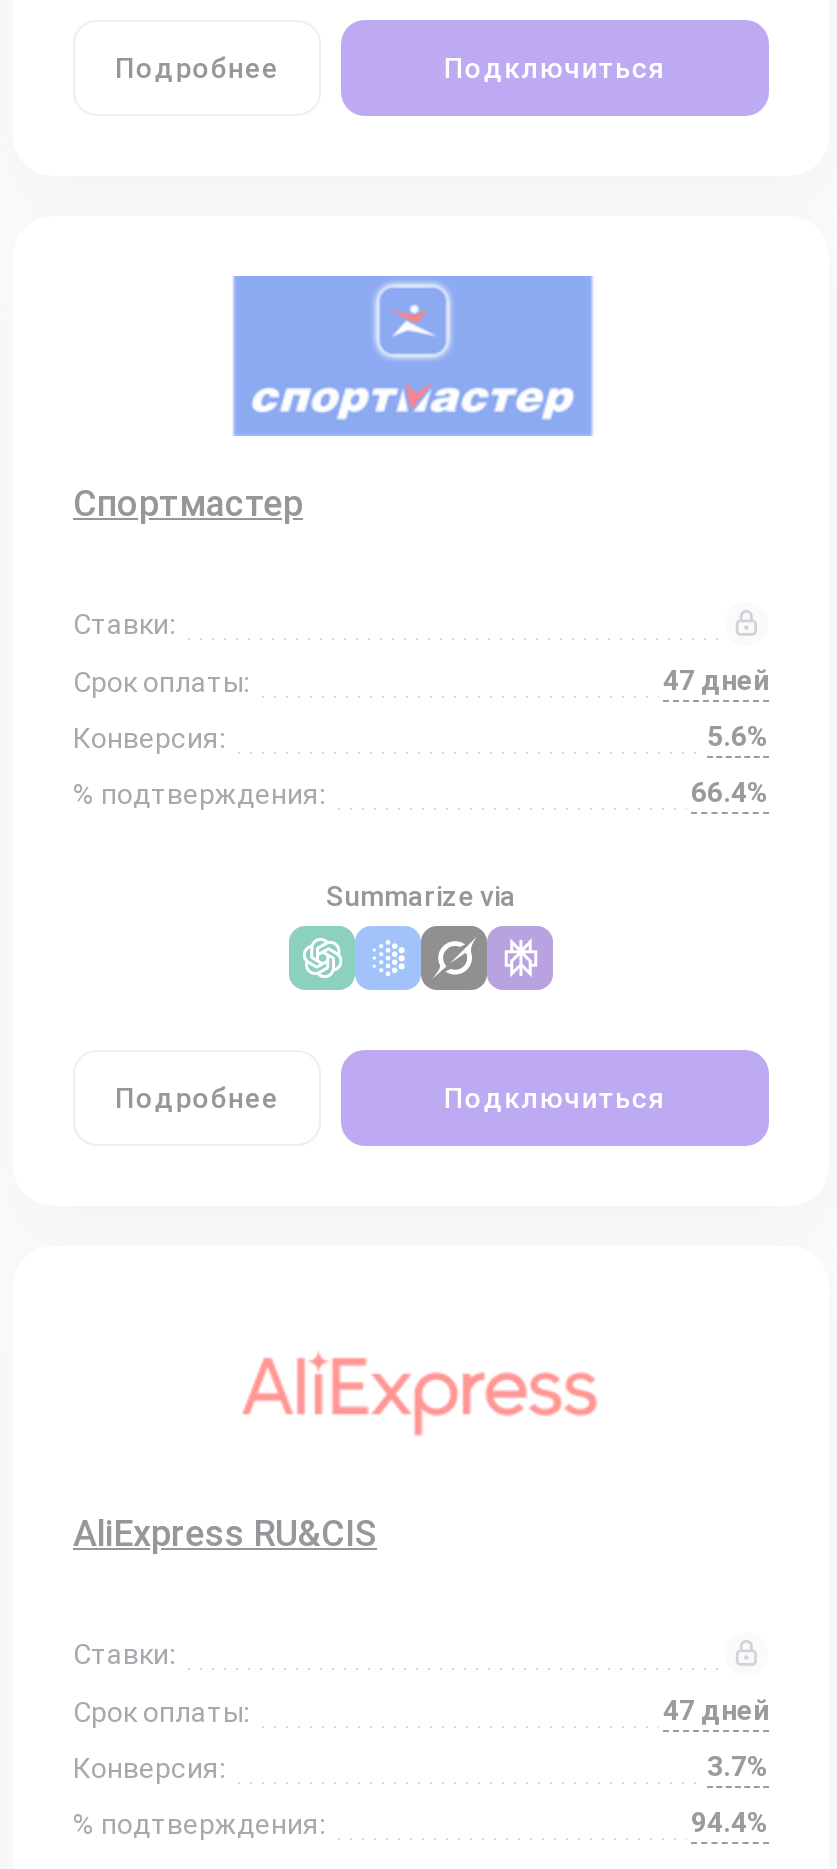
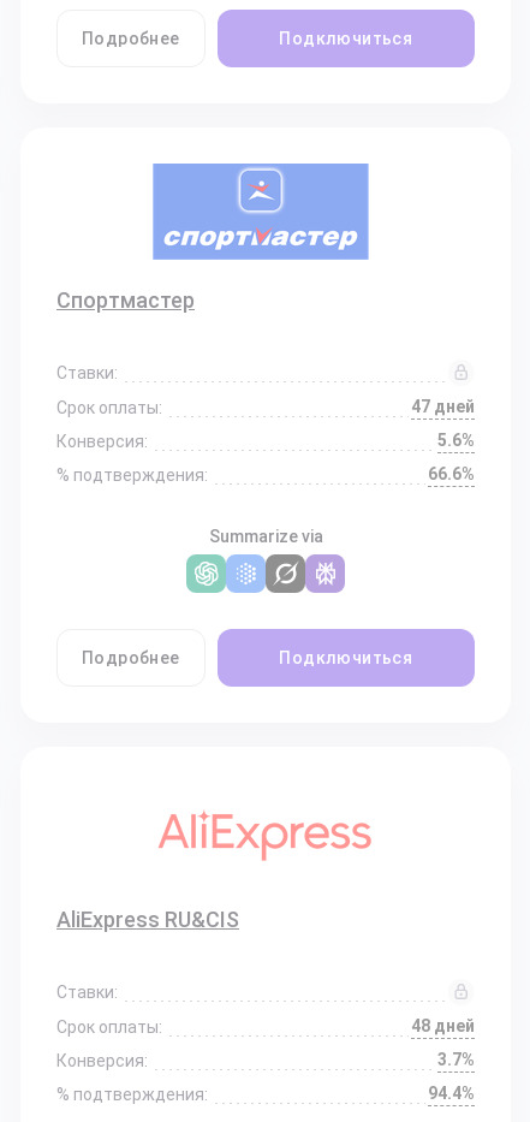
[691,776,769,808] 66.4% -> [428,464,475,483] 66.6%
[663,1694,769,1726] 47 дней -> [411,1016,475,1035] 48 дней

